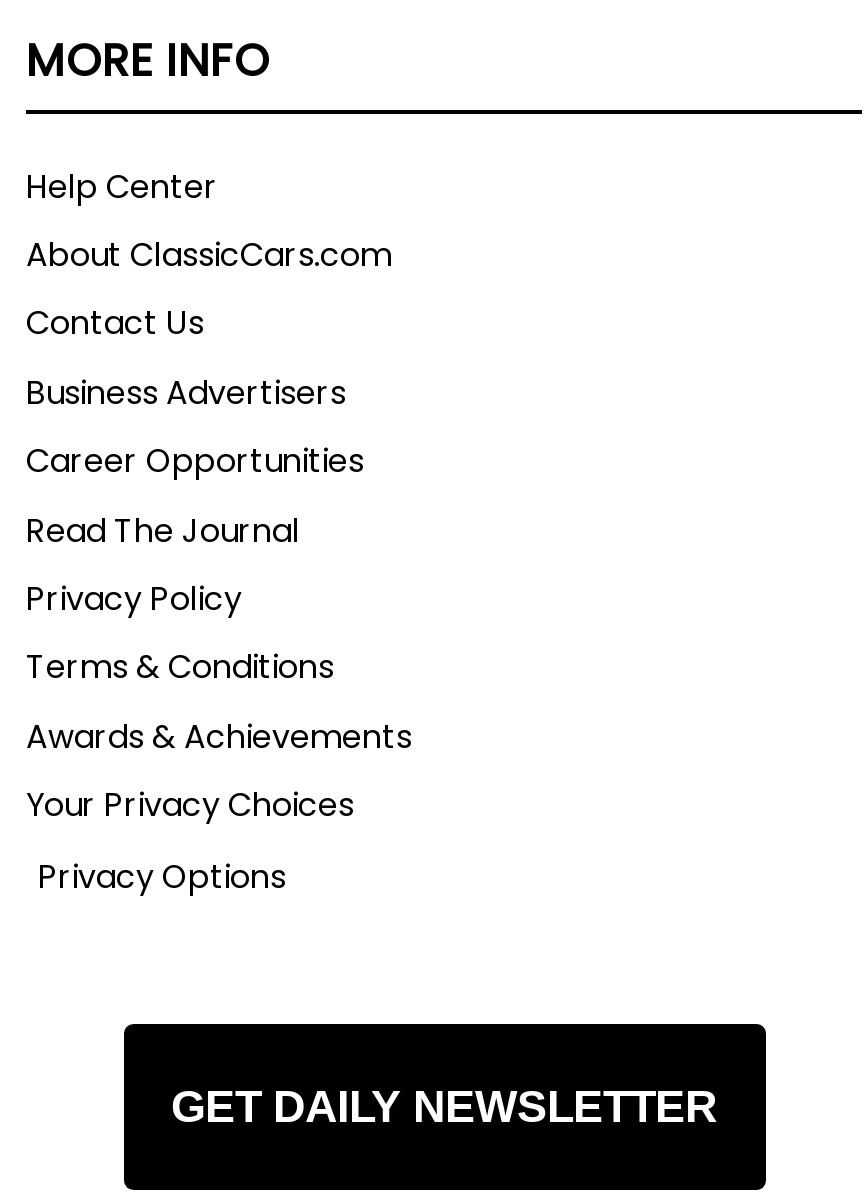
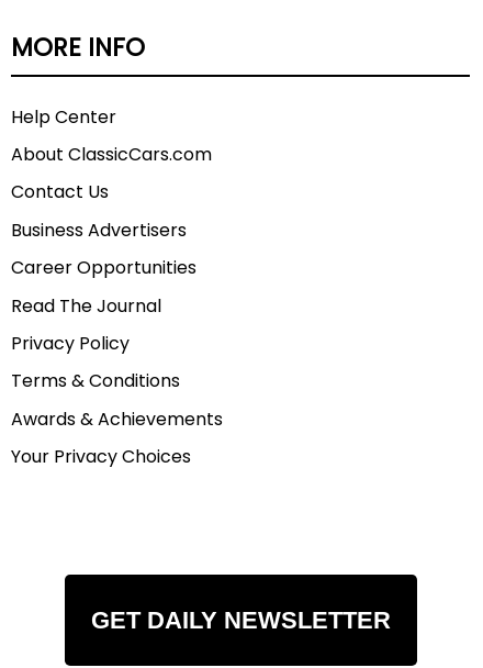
[38,853,286,899] Privacy Options -> none

